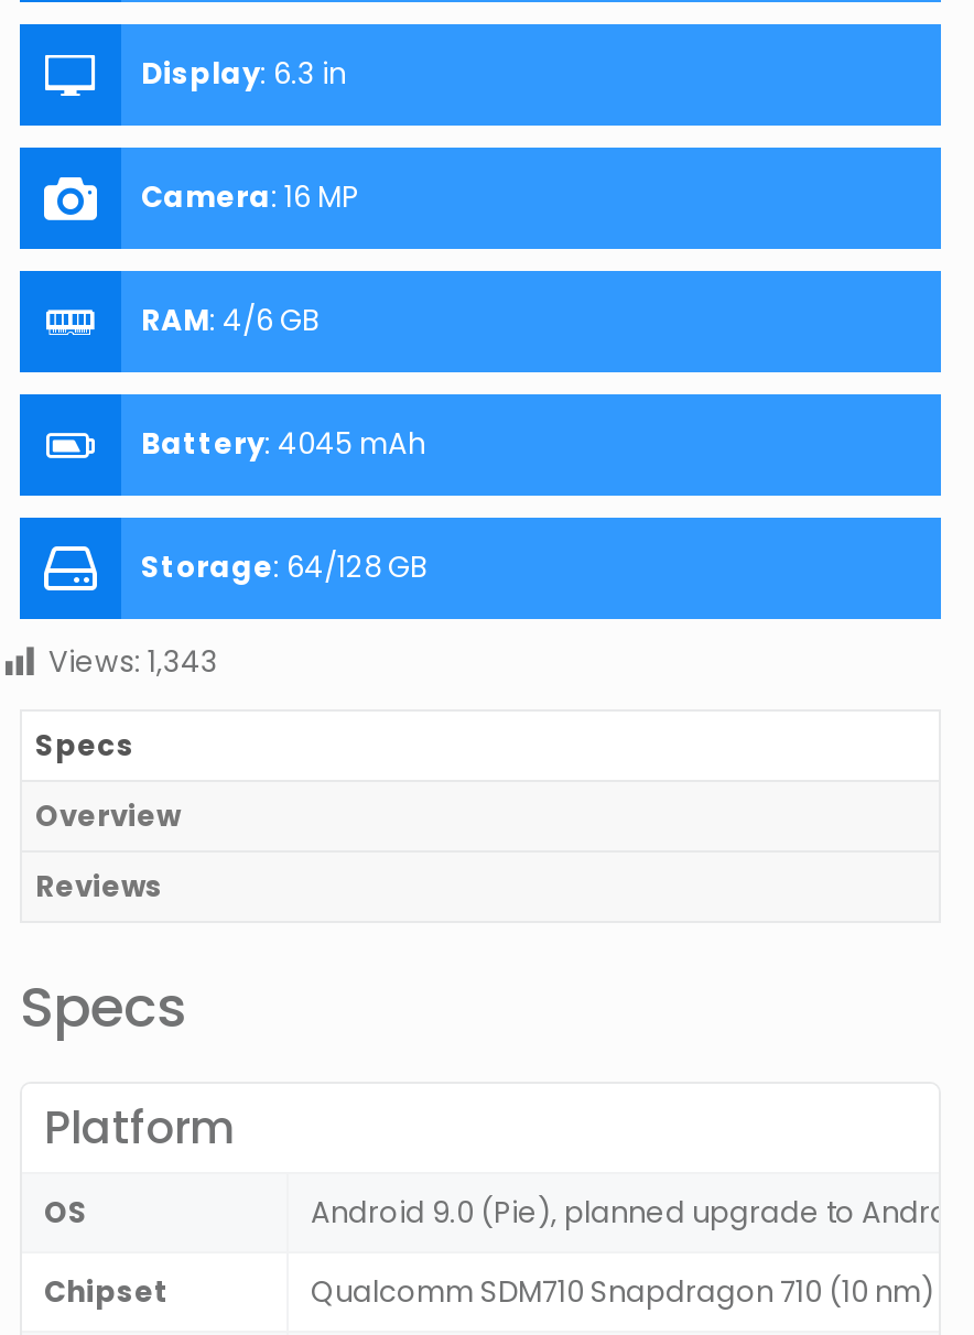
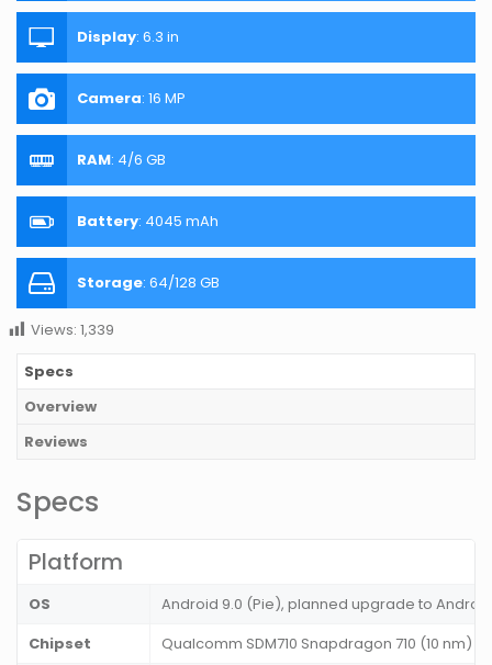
[48,642,218,683] Views: 1,343 -> [31,320,114,340] Views: 1,339

